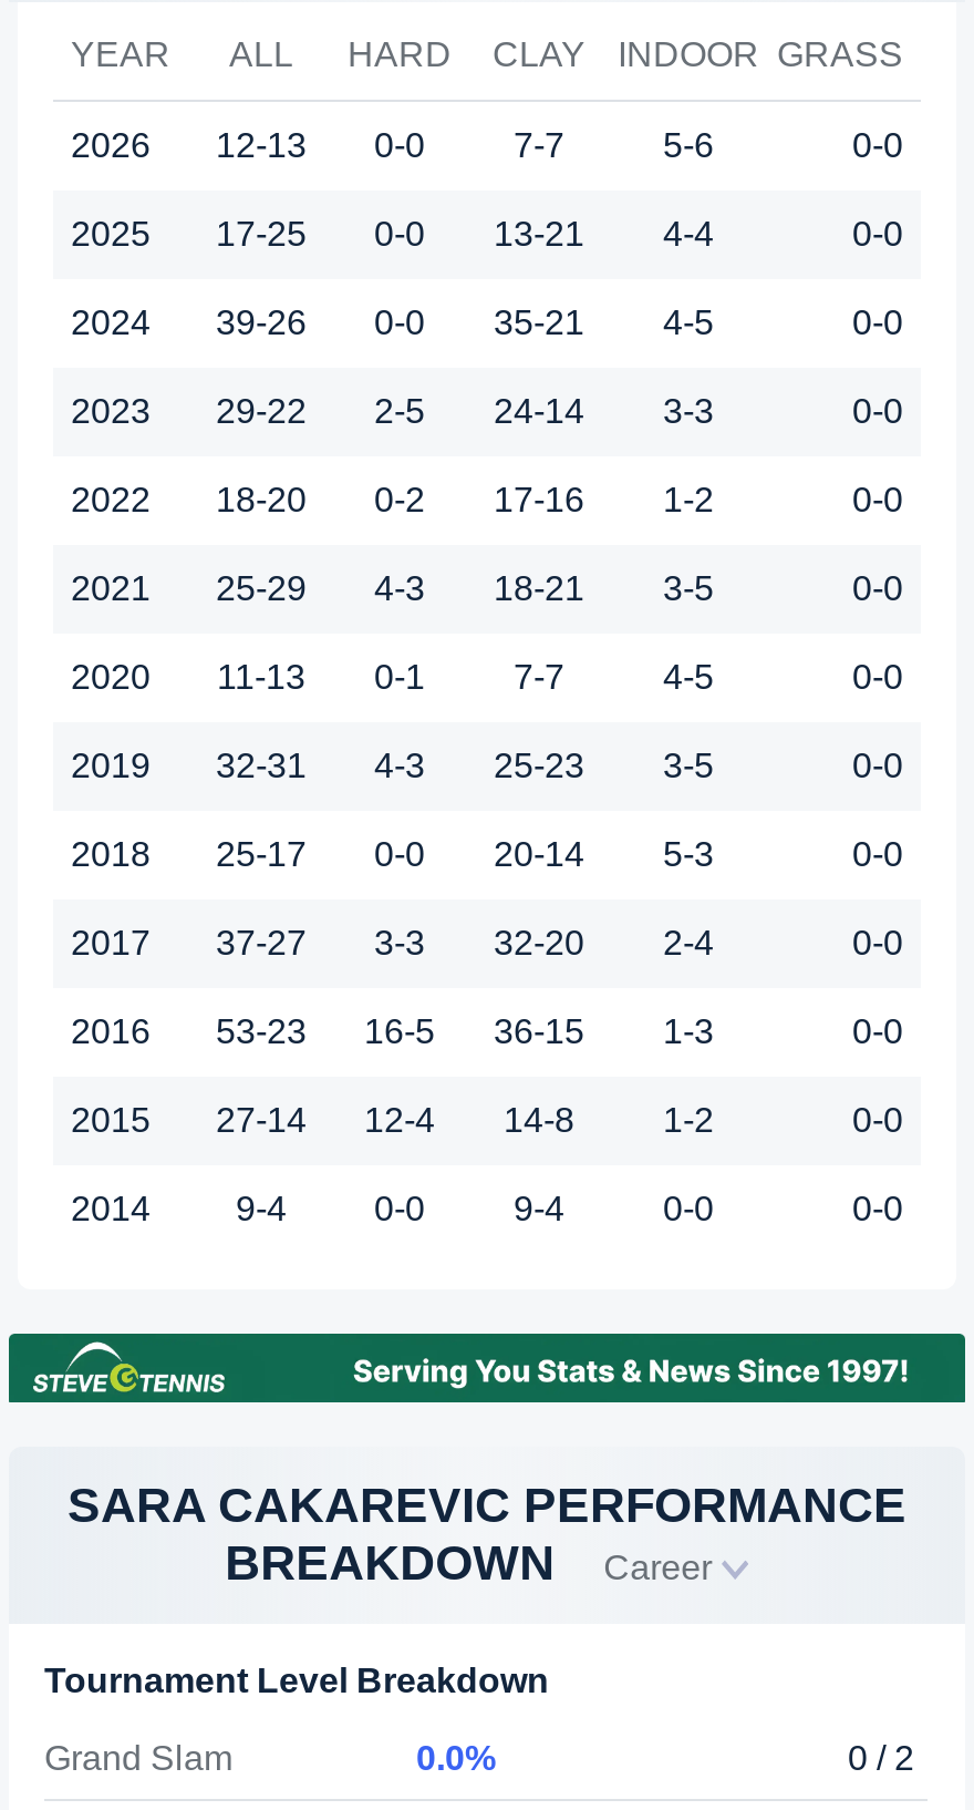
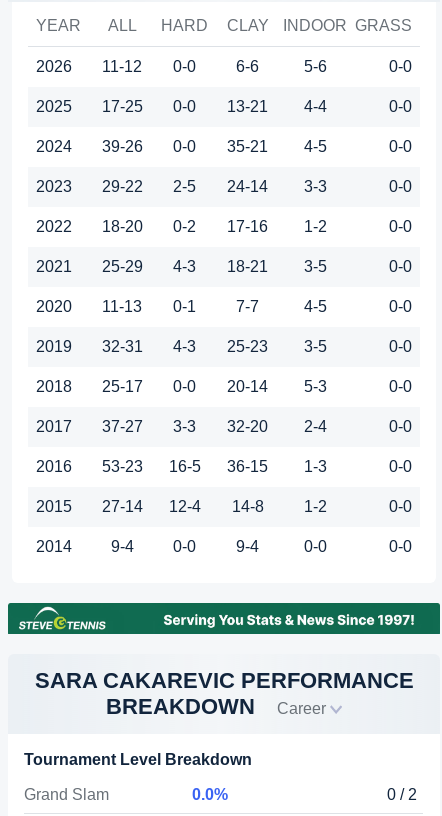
[71,126,425,164] 2026 12-13 0-0 -> [36,58,196,75] 2026 11-12 0-0
[514,126,564,164] 7-7 -> [236,58,259,75] 6-6

